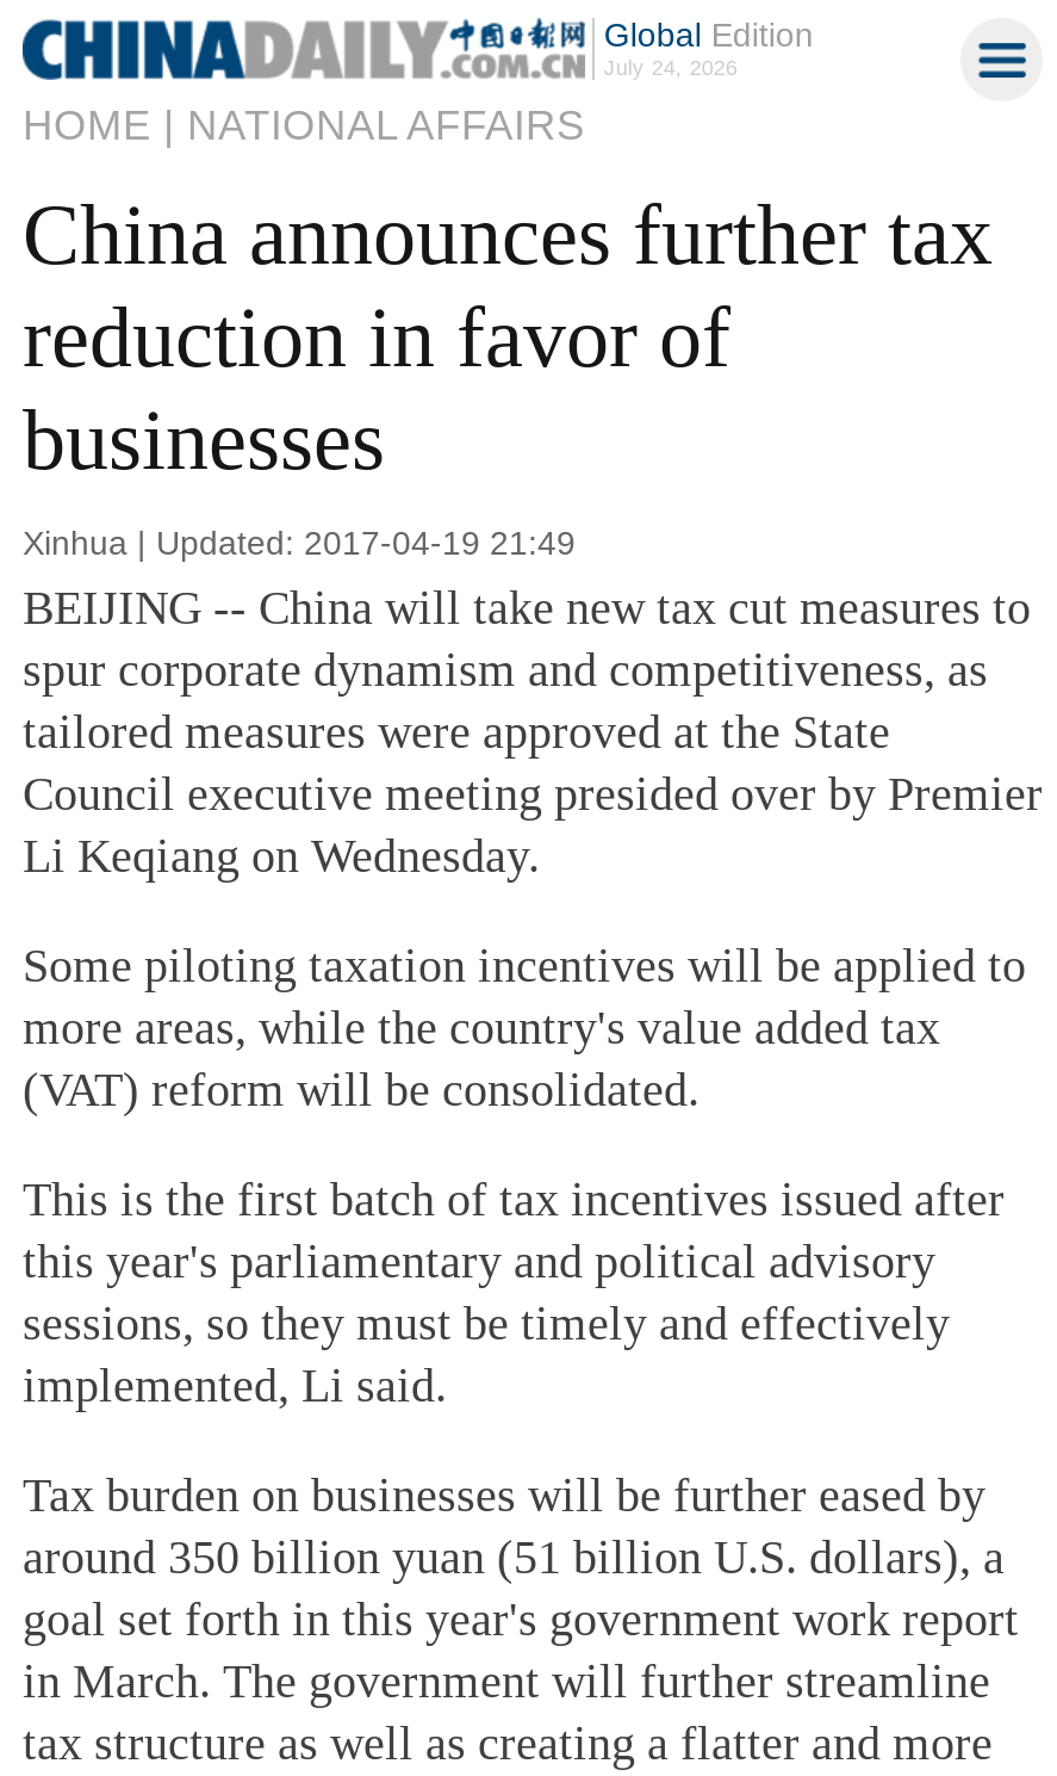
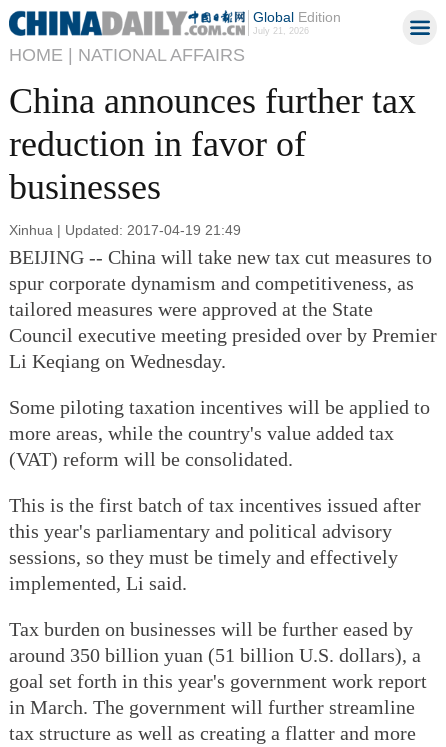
[604,56,737,80] July 24, 2026 -> [253,26,309,36] July 21, 2026

